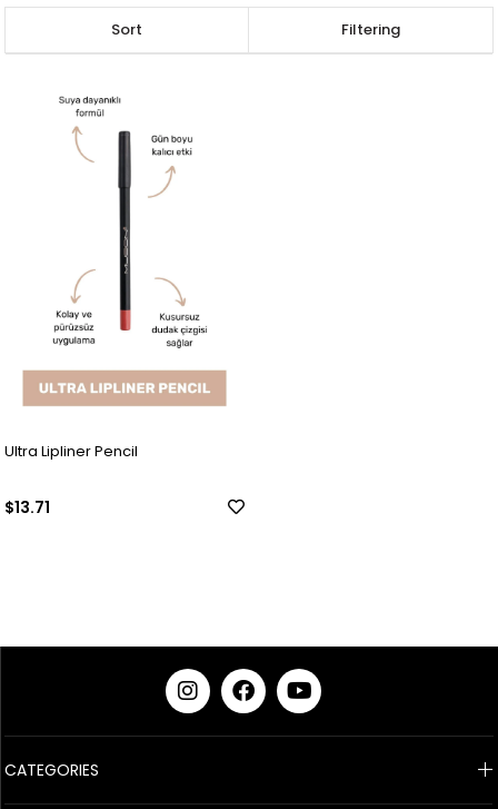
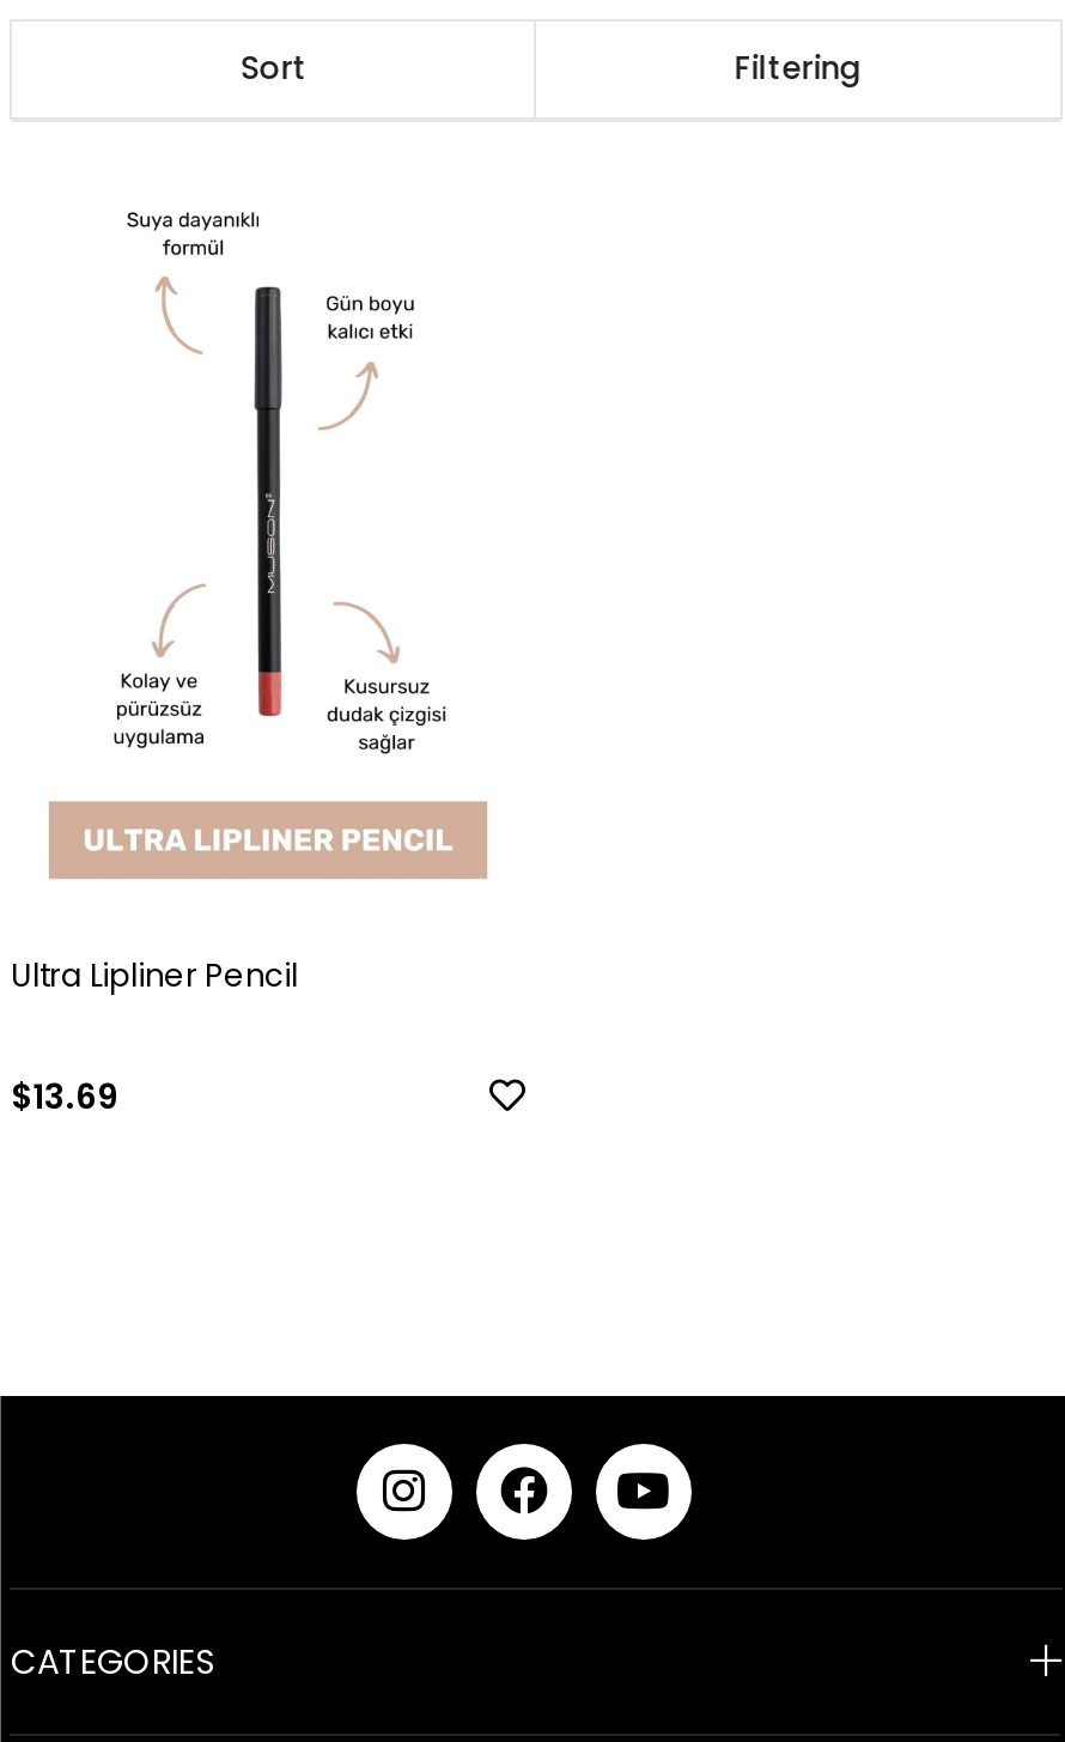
[5,496,51,518] $13.71 -> [11,1072,118,1120] $13.69

